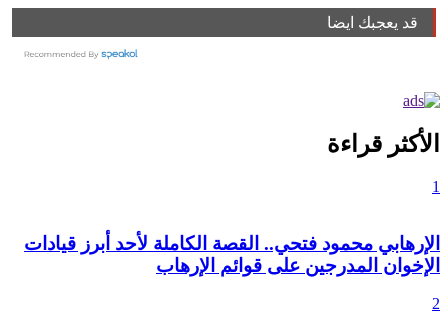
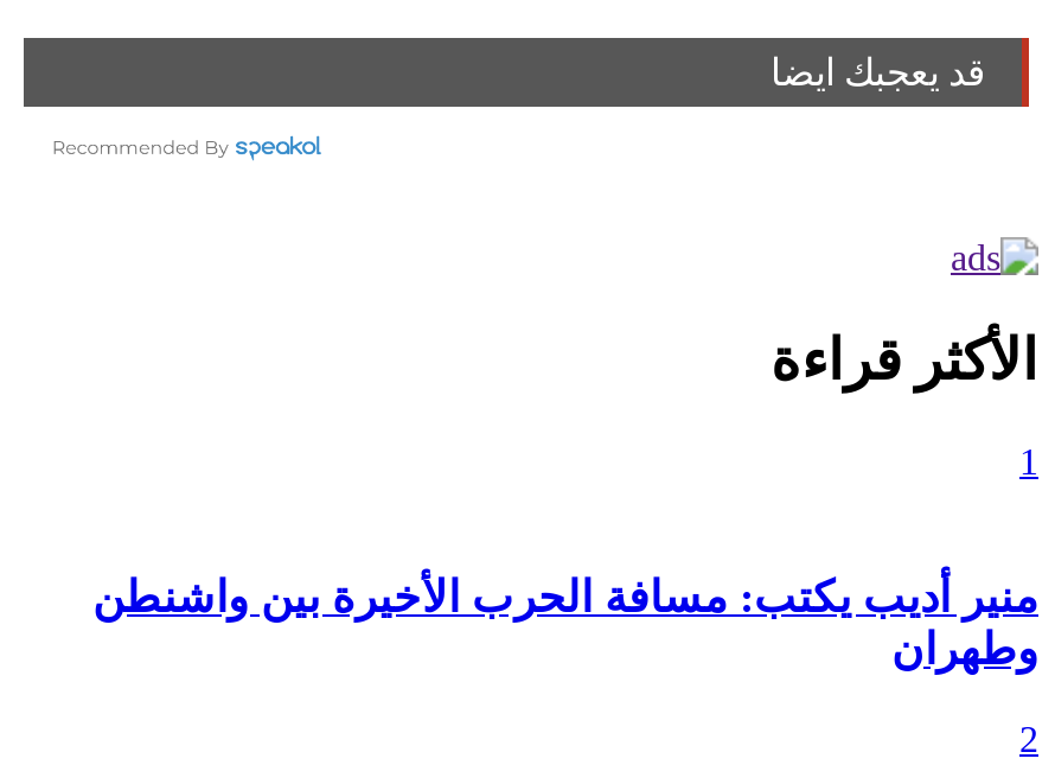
[24,233,440,276] الإرهابي محمود فتحي.. القصة الكاملة لأحد أبرز قيادات | الإخوان المدرجين على قوائم الإرهاب -> [92,571,1038,673] منير أديب يكتب: مسافة الحرب الأخيرة بين واشنطن | وطهران

